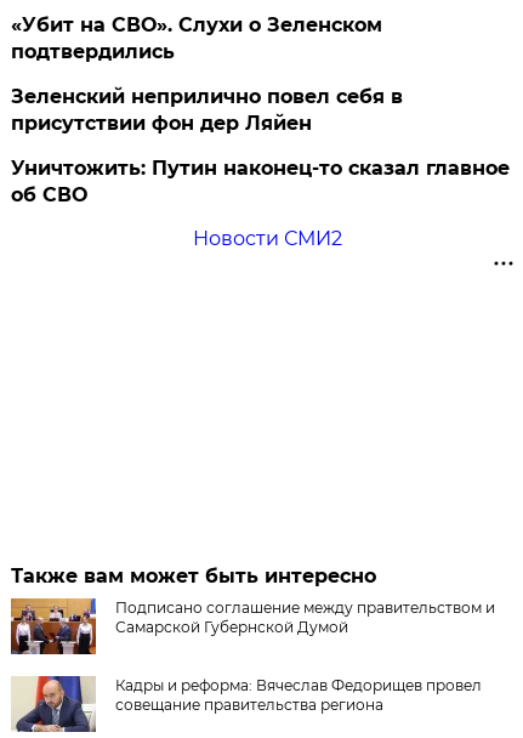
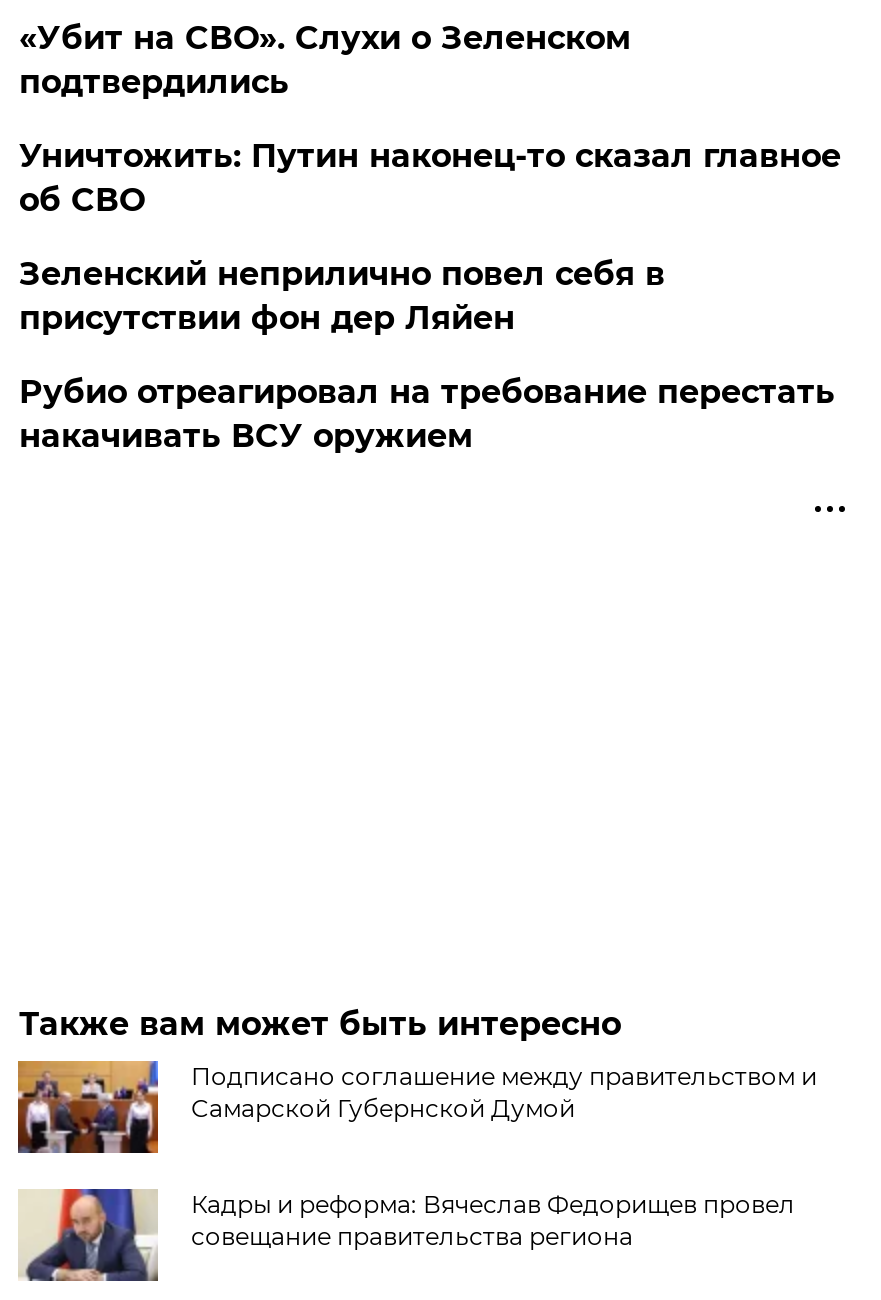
moved [11,85,403,135] -> [19,255,665,337]: Зеленский неприлично повел cебя в | присутствии фон дер Ляйен
moved [11,157,510,206] -> [19,137,841,219]: Уничтожить: Путин наконец-то сказал главное | об СВО
[193,227,342,250] Новости СМИ2 -> [19,373,835,455] Рубио отреагировал на требование перестать | накачивать ВСУ оружием

